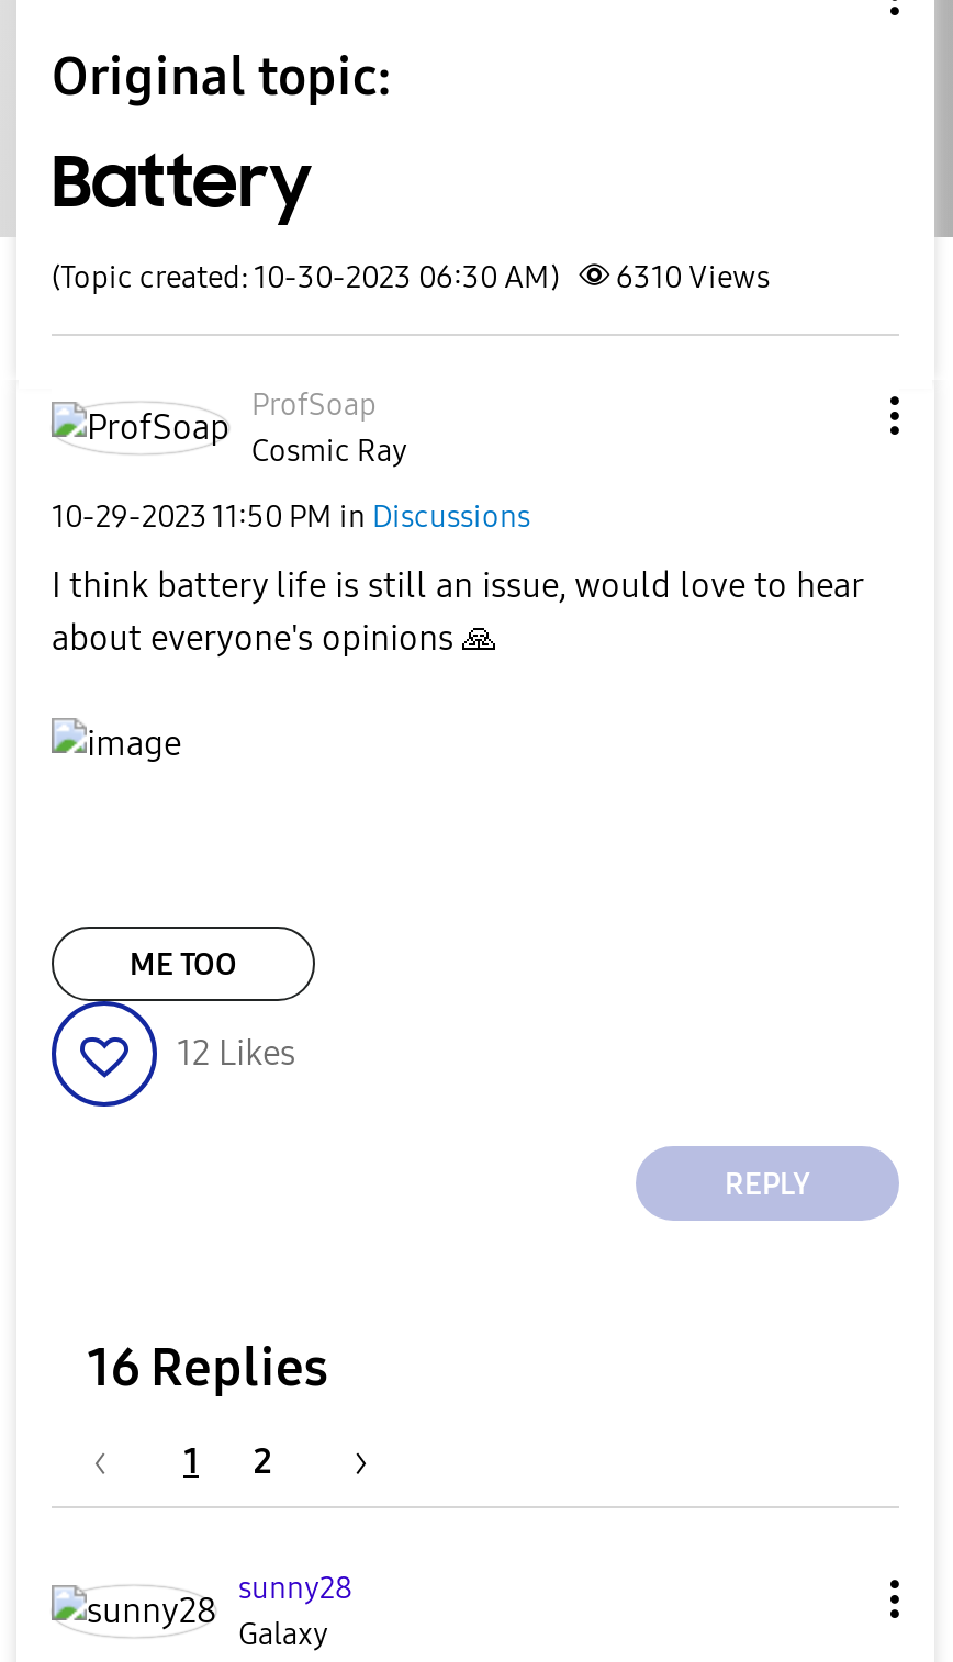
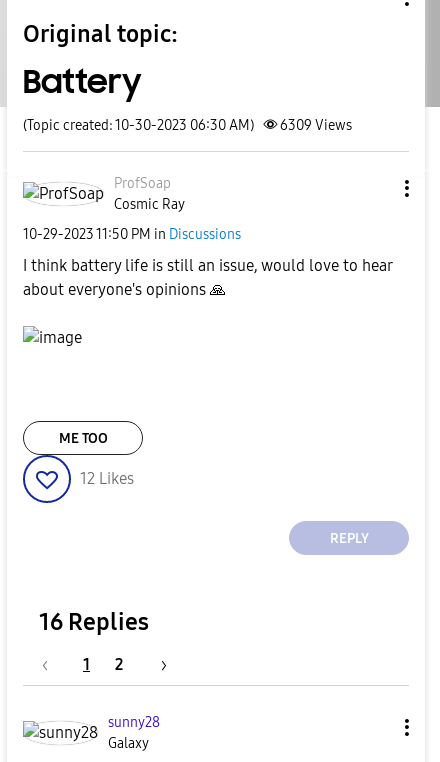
[52,259,770,296] (Topic created: 10-30-2023 06:30 AM) 6310 Views -> [23,117,352,134] (Topic created: 10-30-2023 06:30 AM) 6309 Views

